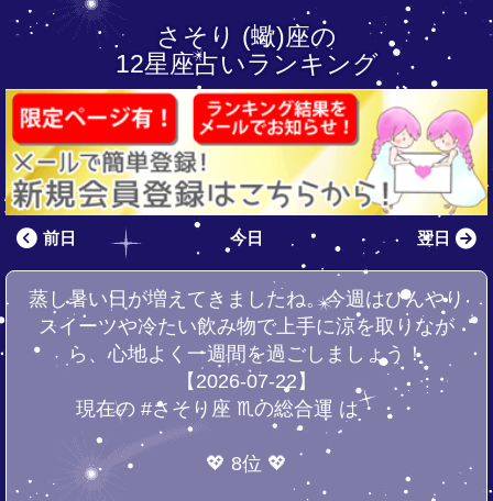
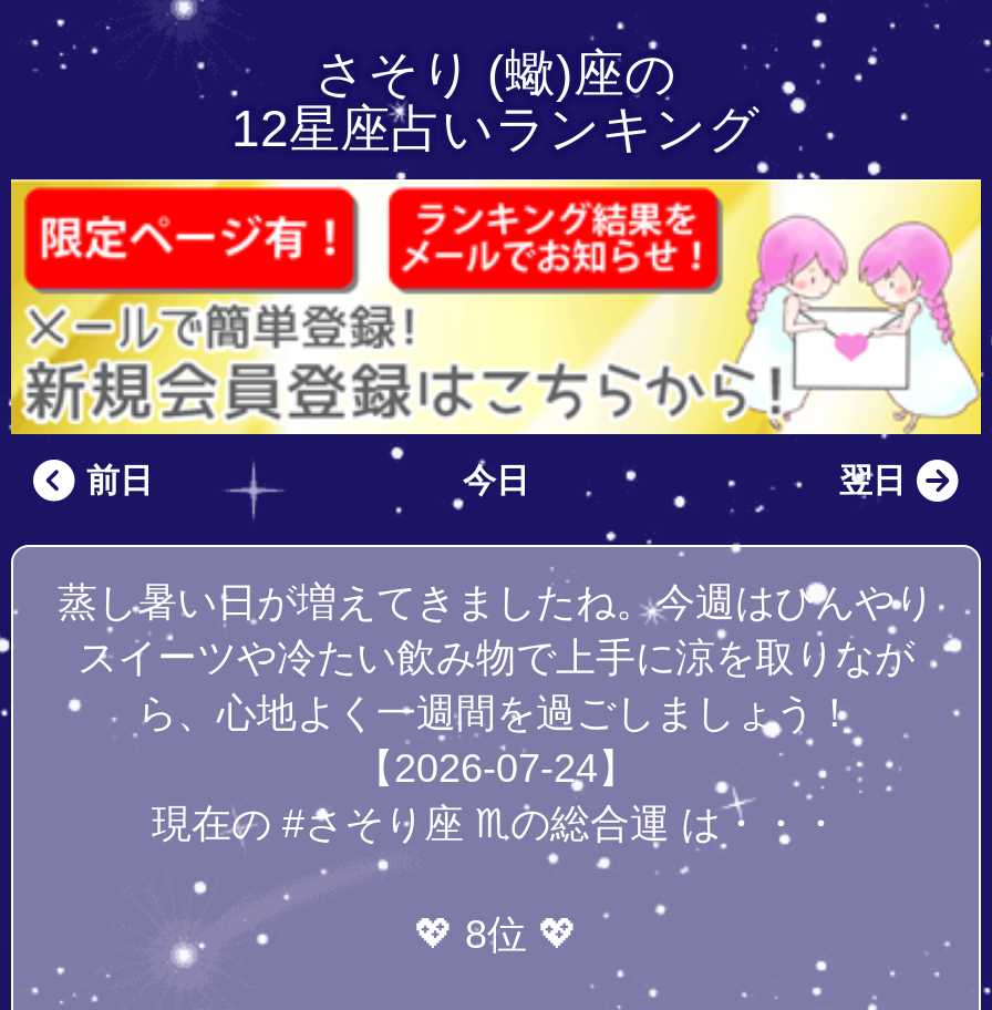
[176,371,317,393] 【2026-07-22】 -> [354,747,638,792] 【2026-07-24】

